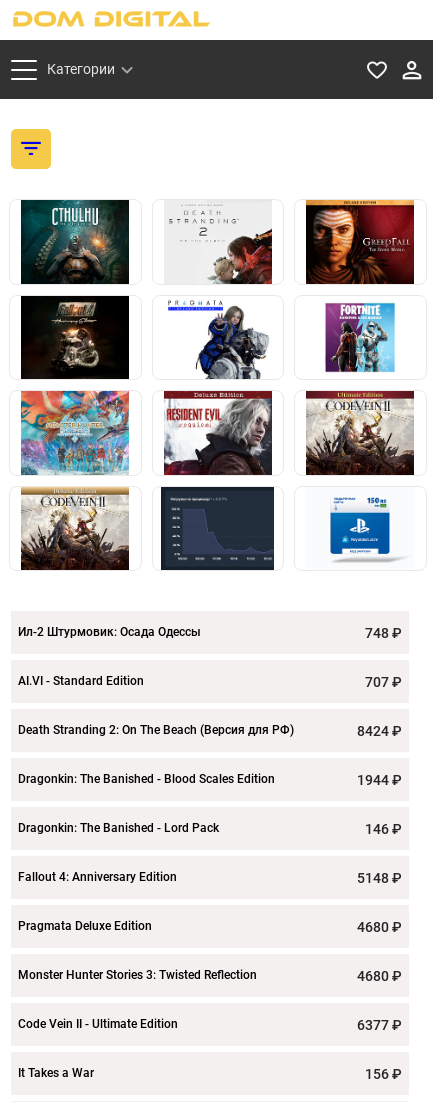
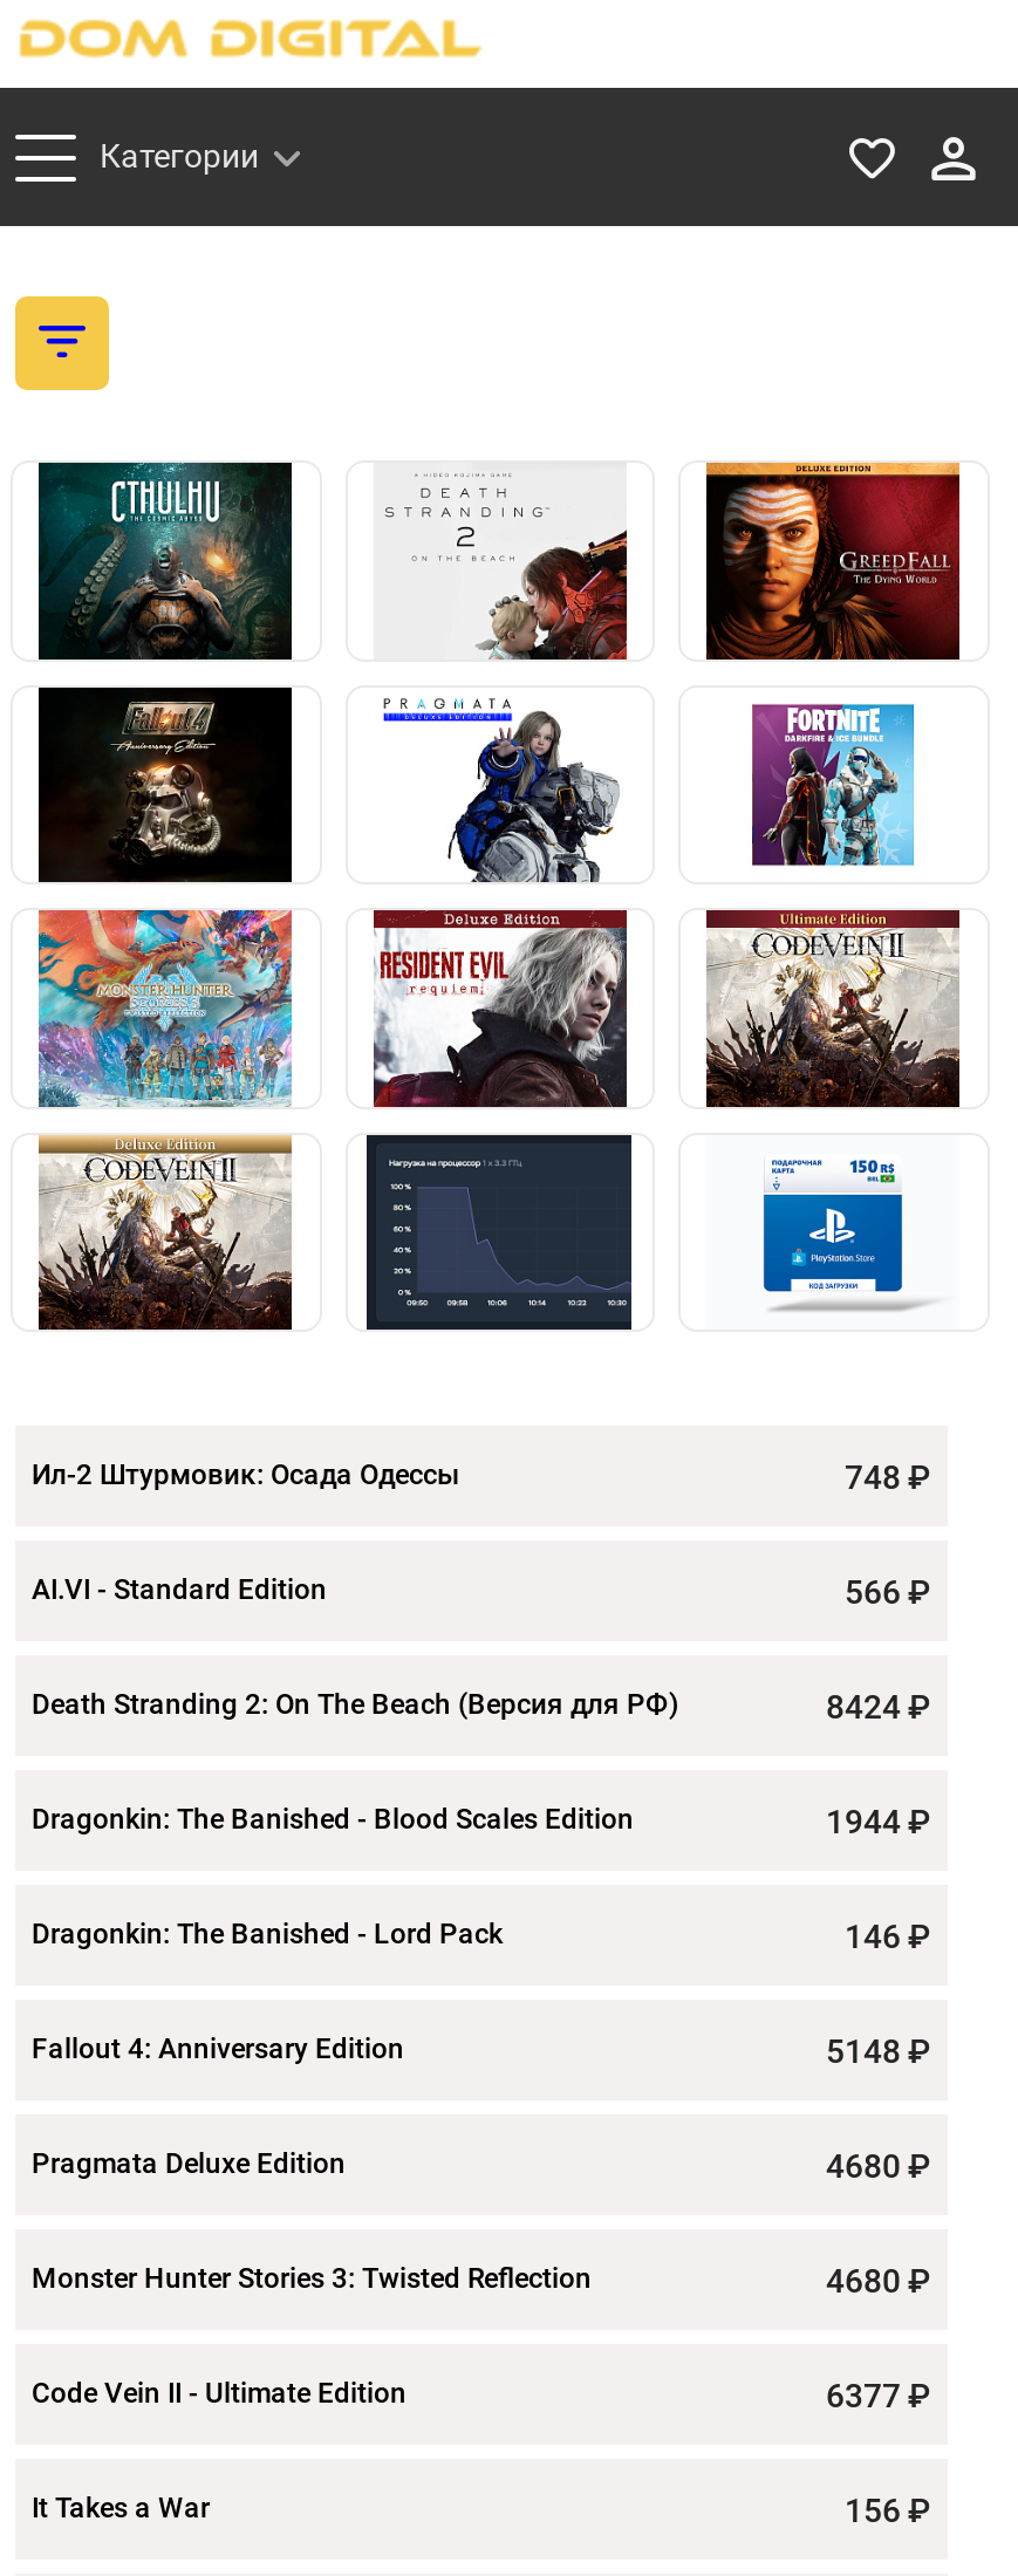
[365,674,402,690] 707 ₽ -> [845,1573,931,1610] 566 ₽

